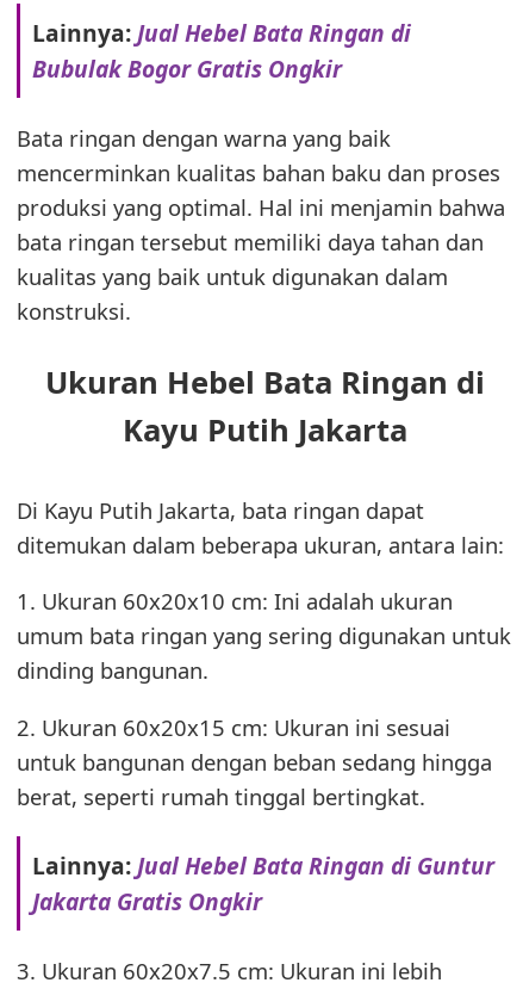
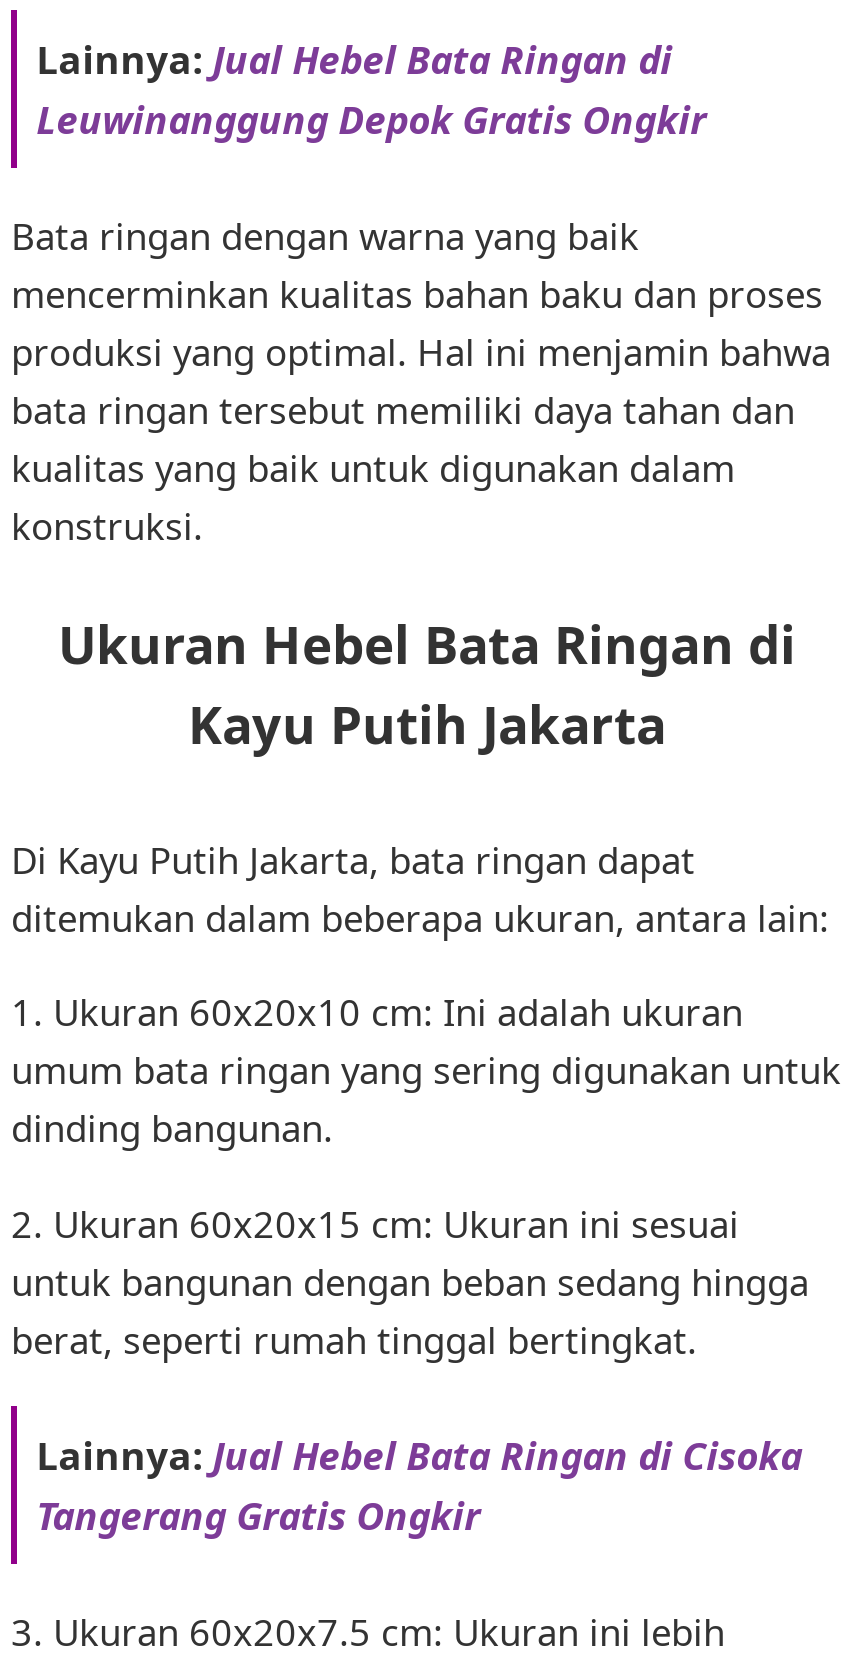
[32,52,341,84] Bubulak Bogor Gratis Ongkir -> [36,91,706,145] Leuwinanggung Depok Gratis Ongkir
[32,849,494,881] Lainnya: Jual Hebel Bata Ringan di Guntur -> [36,1427,802,1481] Lainnya: Jual Hebel Bata Ringan di Cisoka
[32,885,262,917] Jakarta Gratis Ongkir -> [36,1487,480,1541] Tangerang Gratis Ongkir

